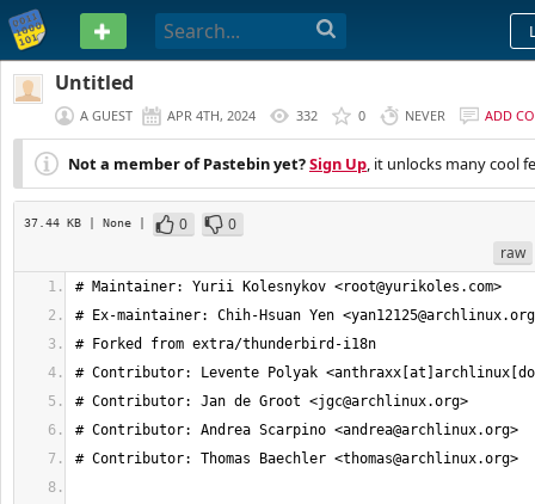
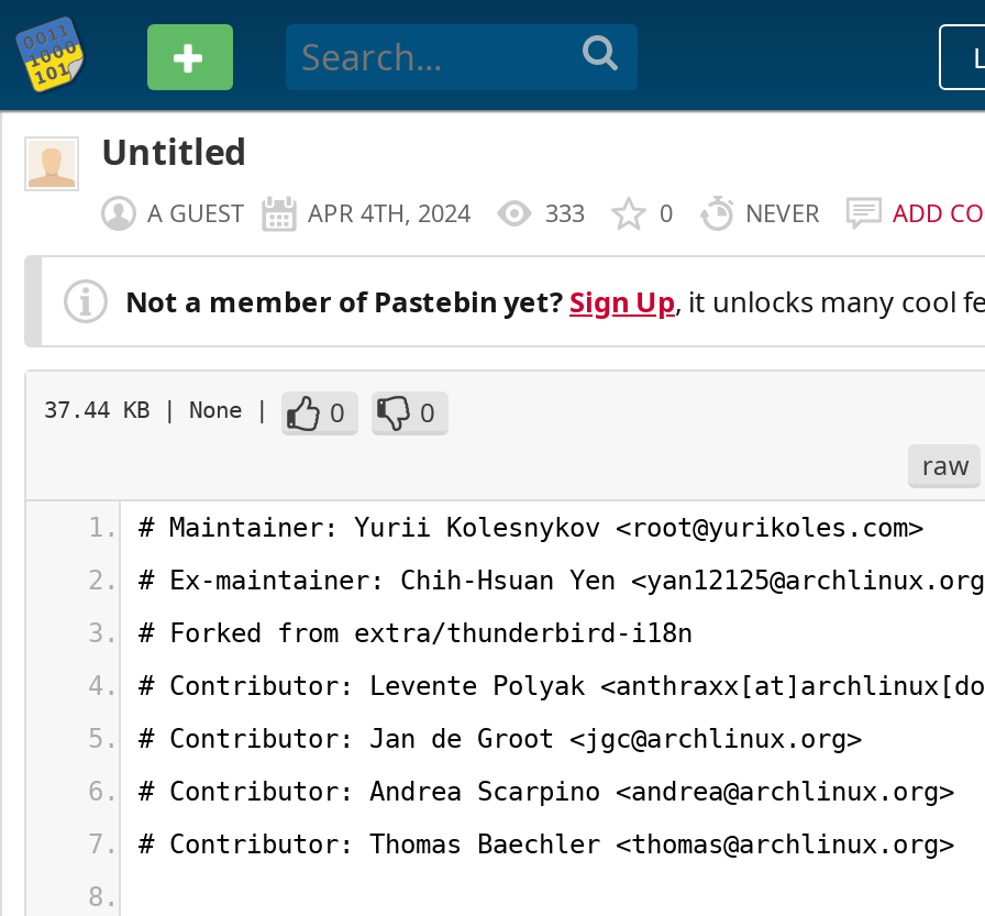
[296,106,318,124] 332 -> [545,196,585,229] 333

